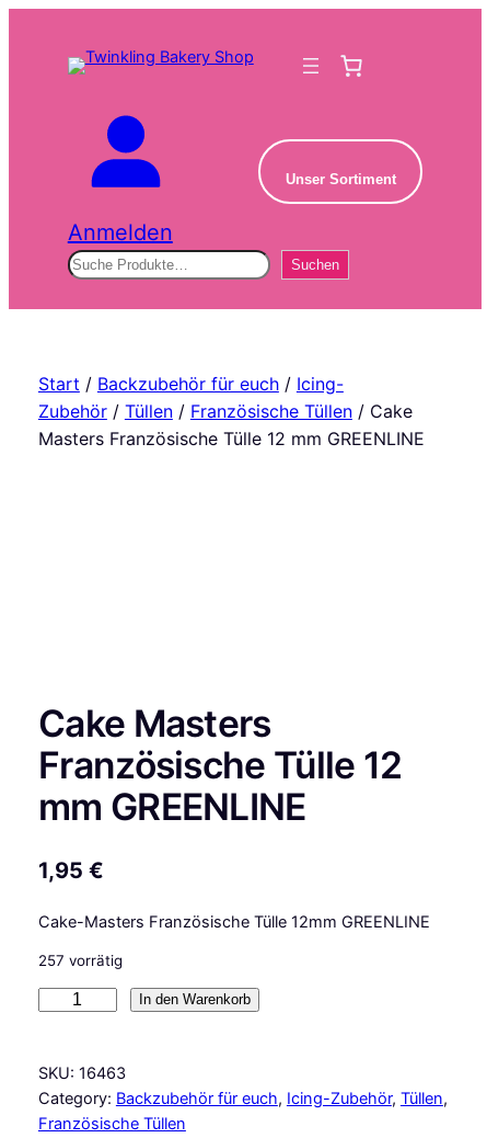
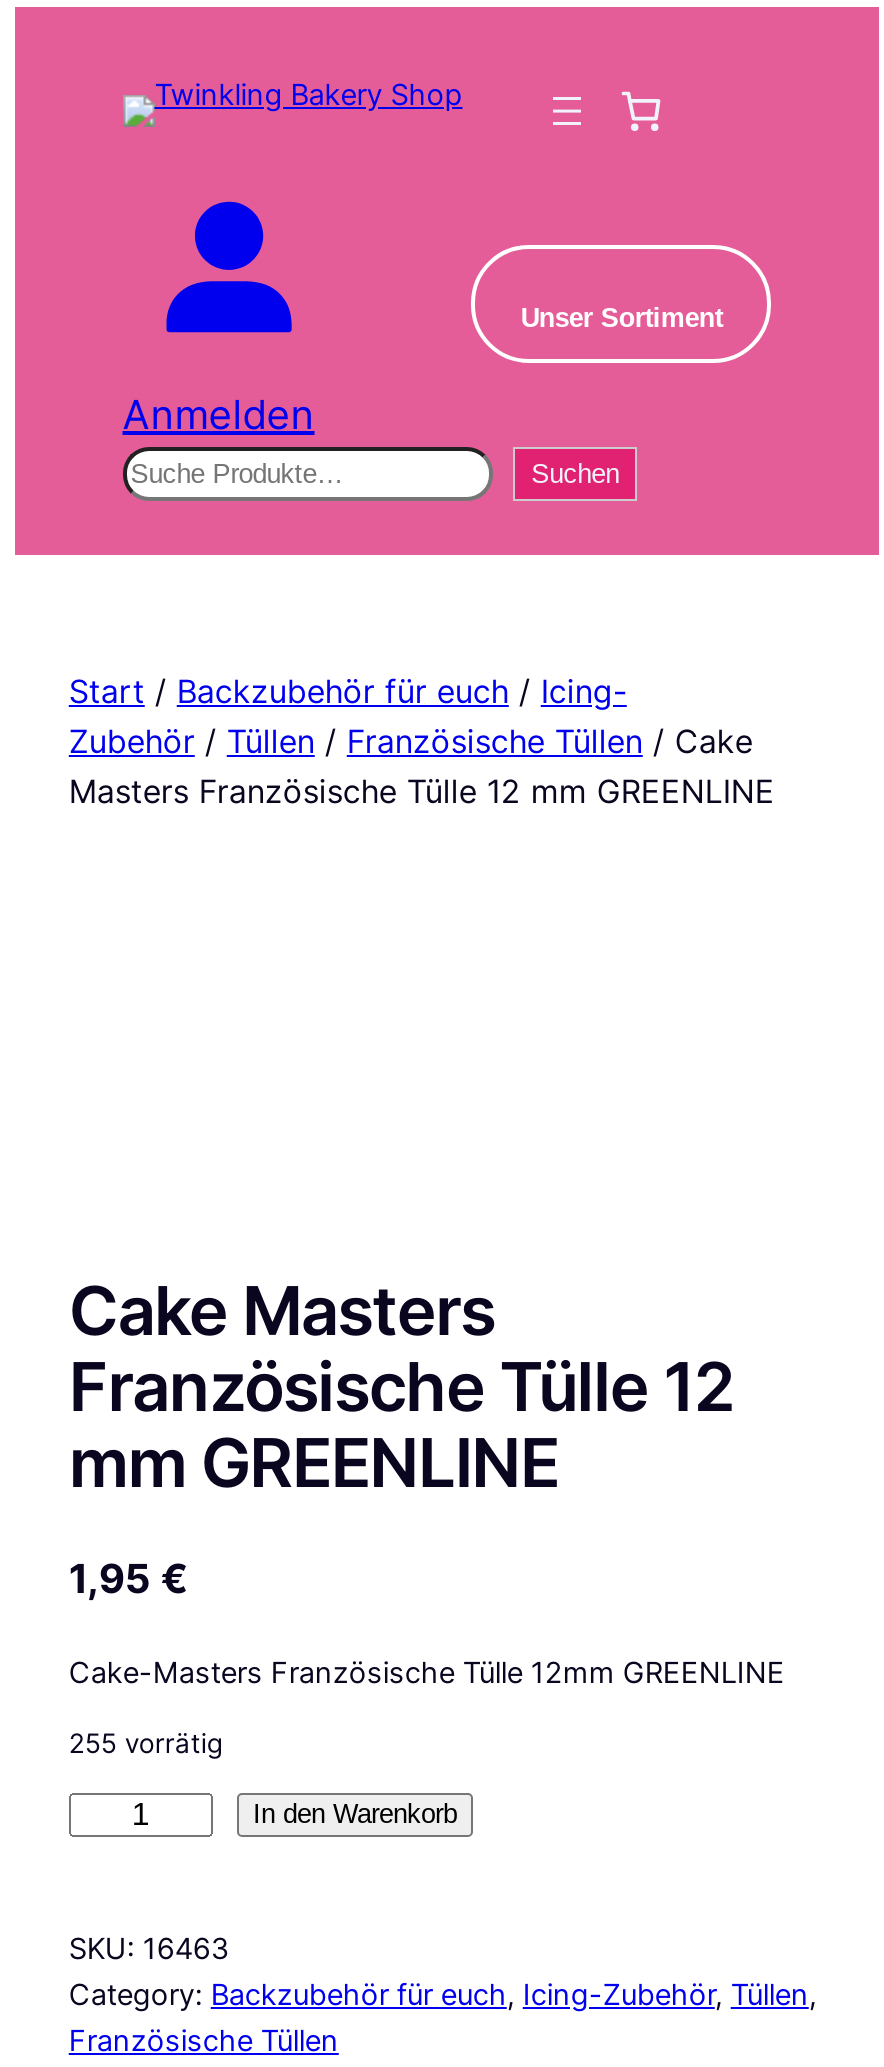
[38,952,122,969] 257 vorrätig -> [69,1728,223,1760] 255 vorrätig

